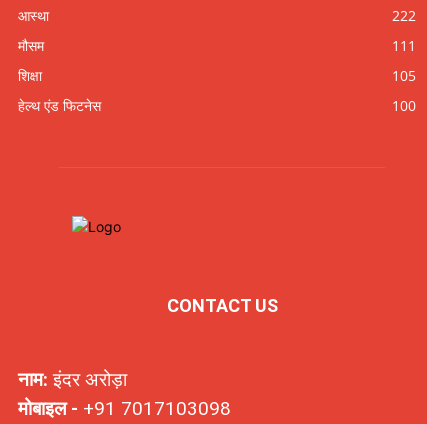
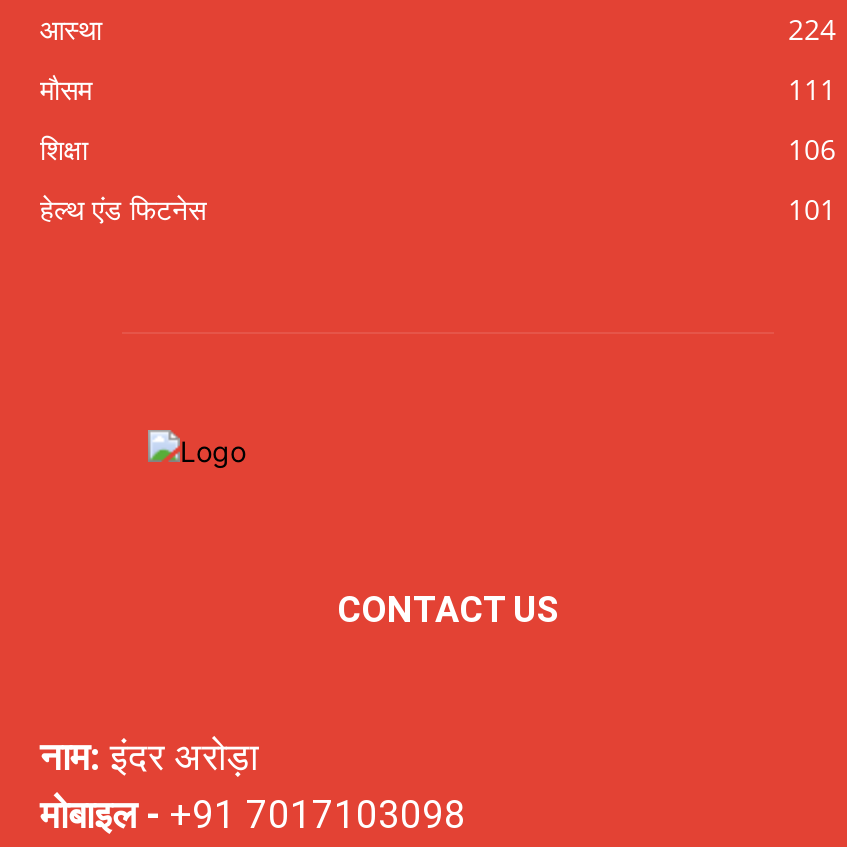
[392,6,416,25] 222 -> [788,11,836,49] 224
[392,66,416,85] 105 -> [788,131,836,169] 106
[392,96,416,115] 100 -> [788,191,836,229] 101

